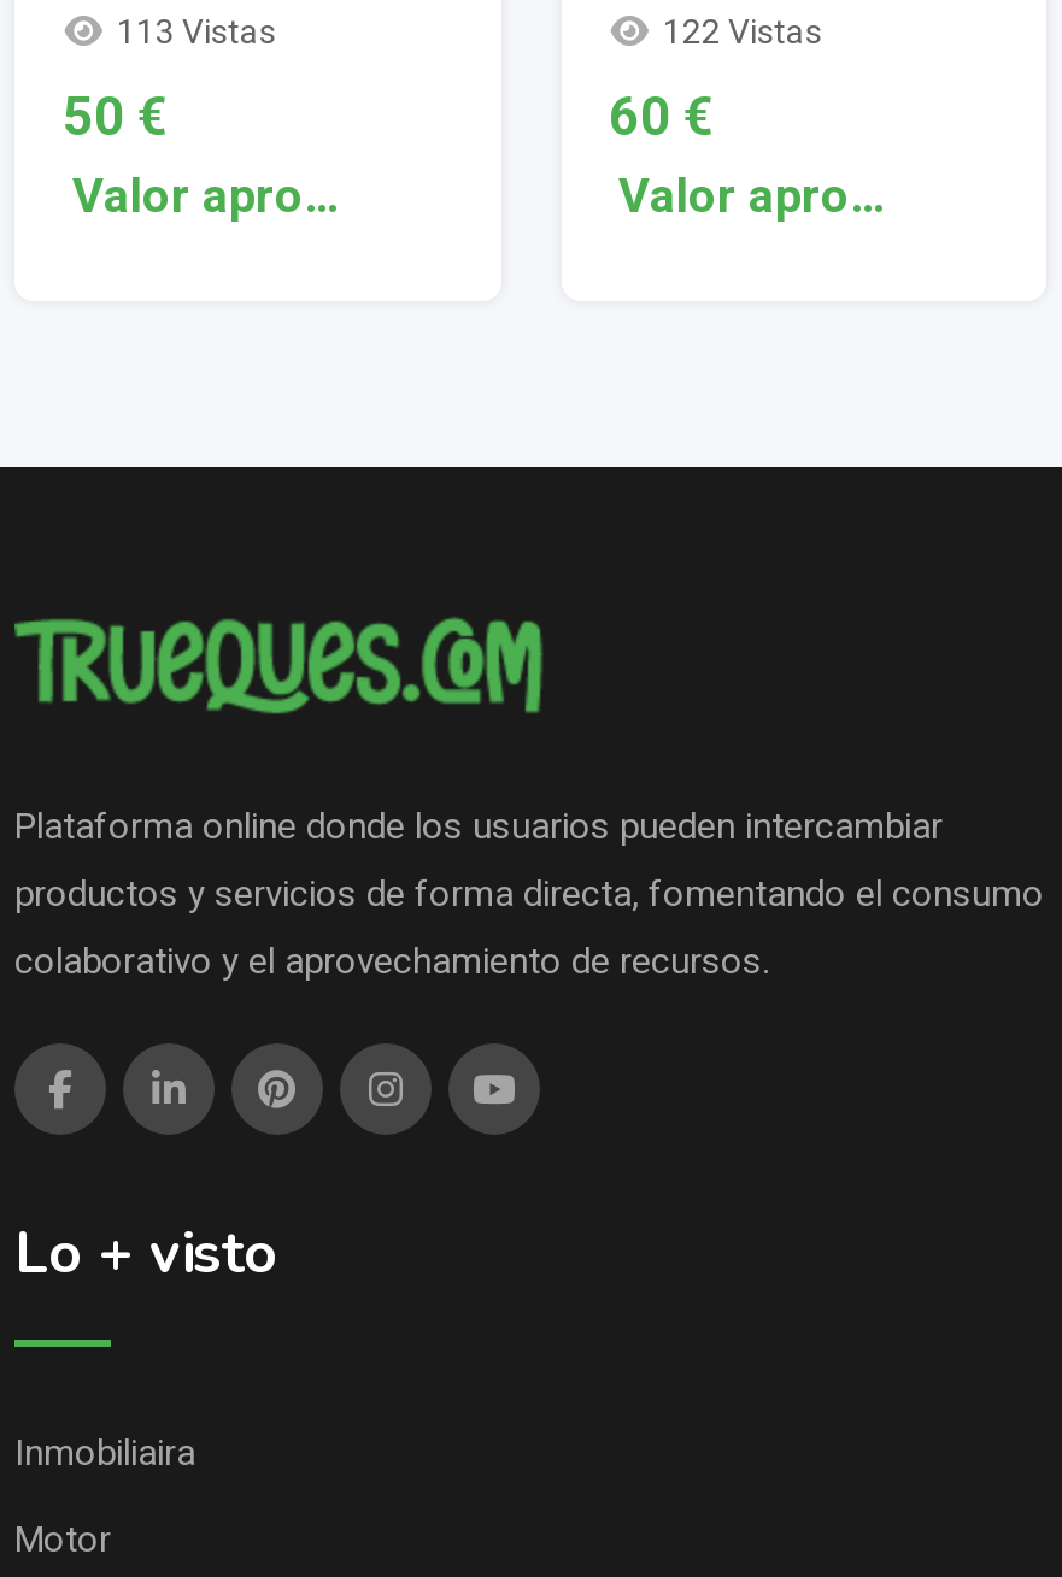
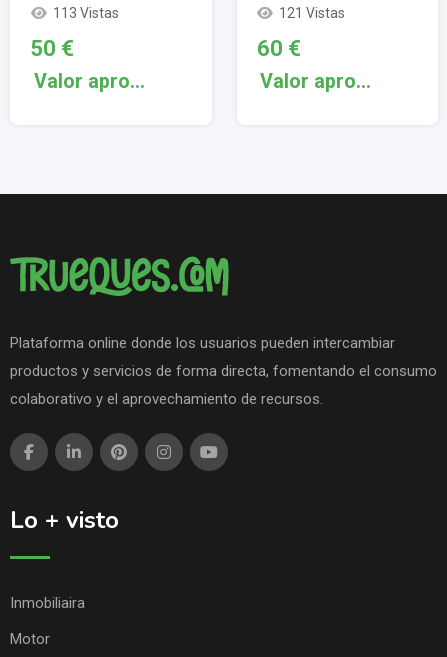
[663,13,822,51] 122 Vistas -> [279,5,345,21] 121 Vistas

